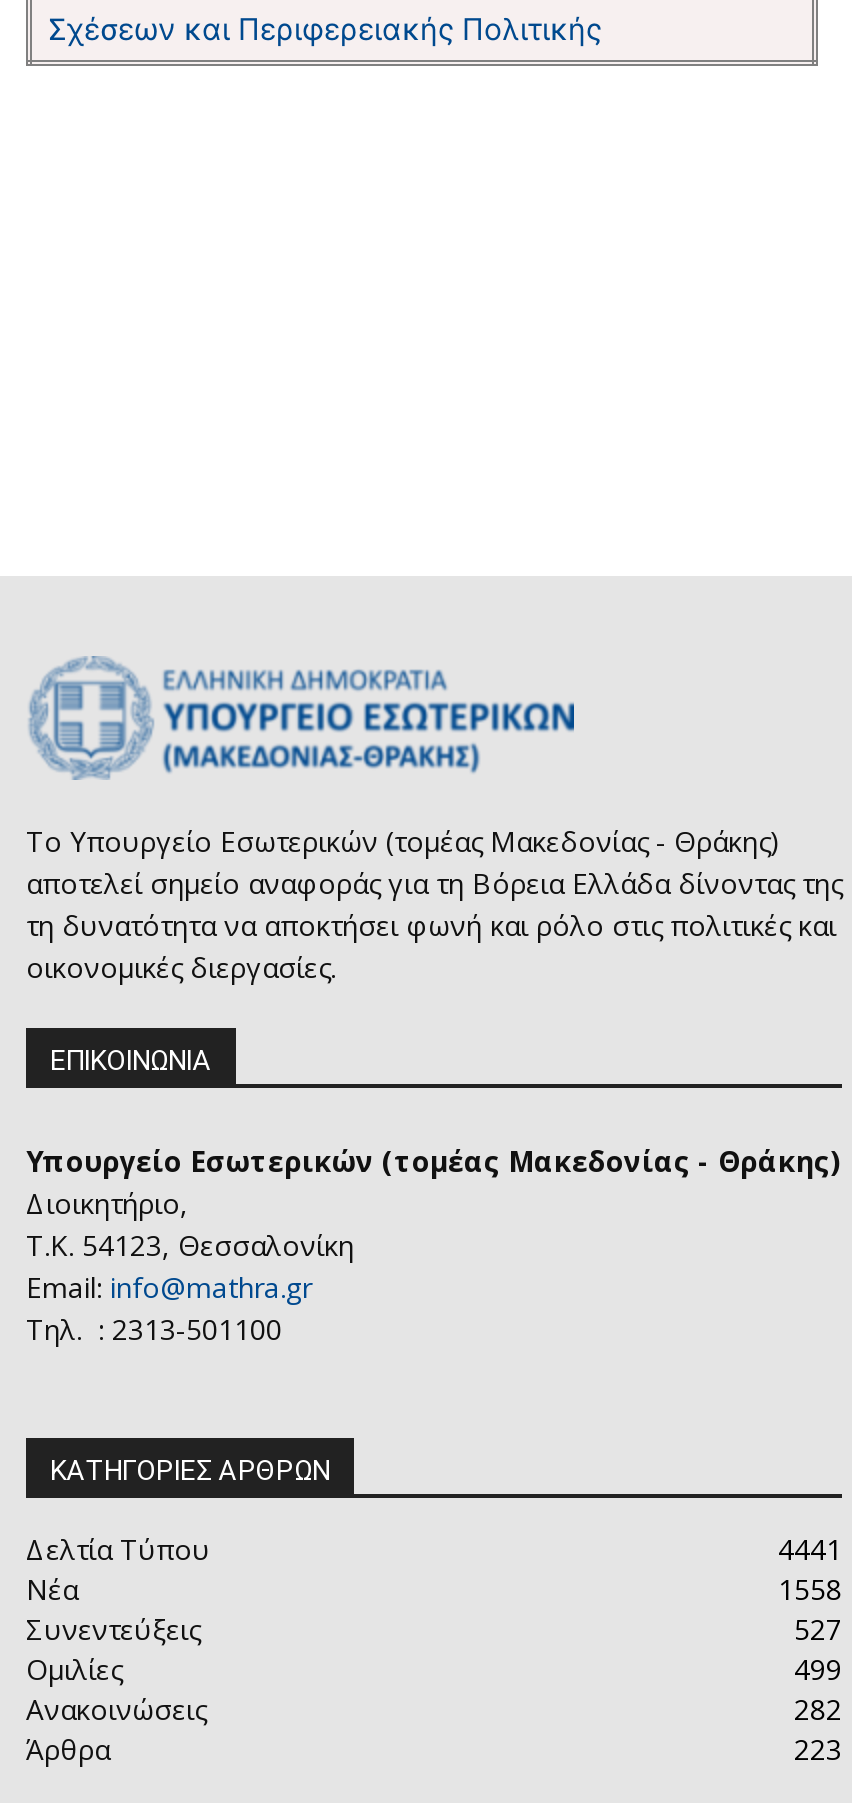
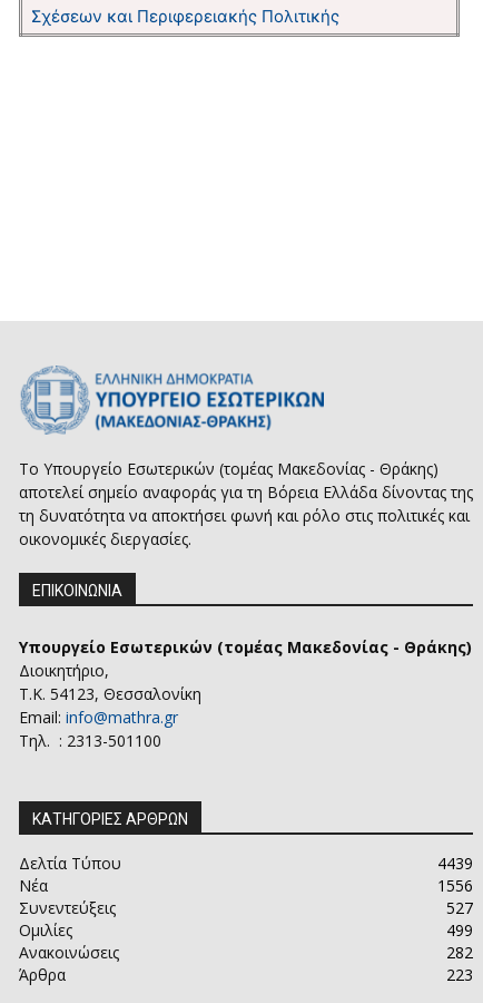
[778,1530,842,1568] 4441 -> [437,852,473,874] 4439
[778,1570,842,1608] 1558 -> [437,875,473,896] 1556

